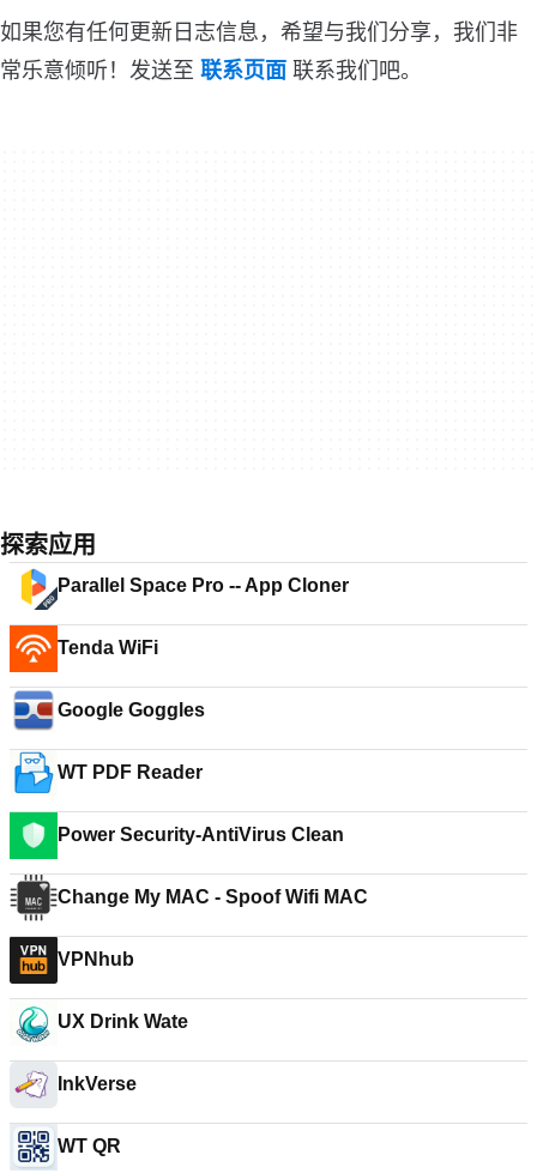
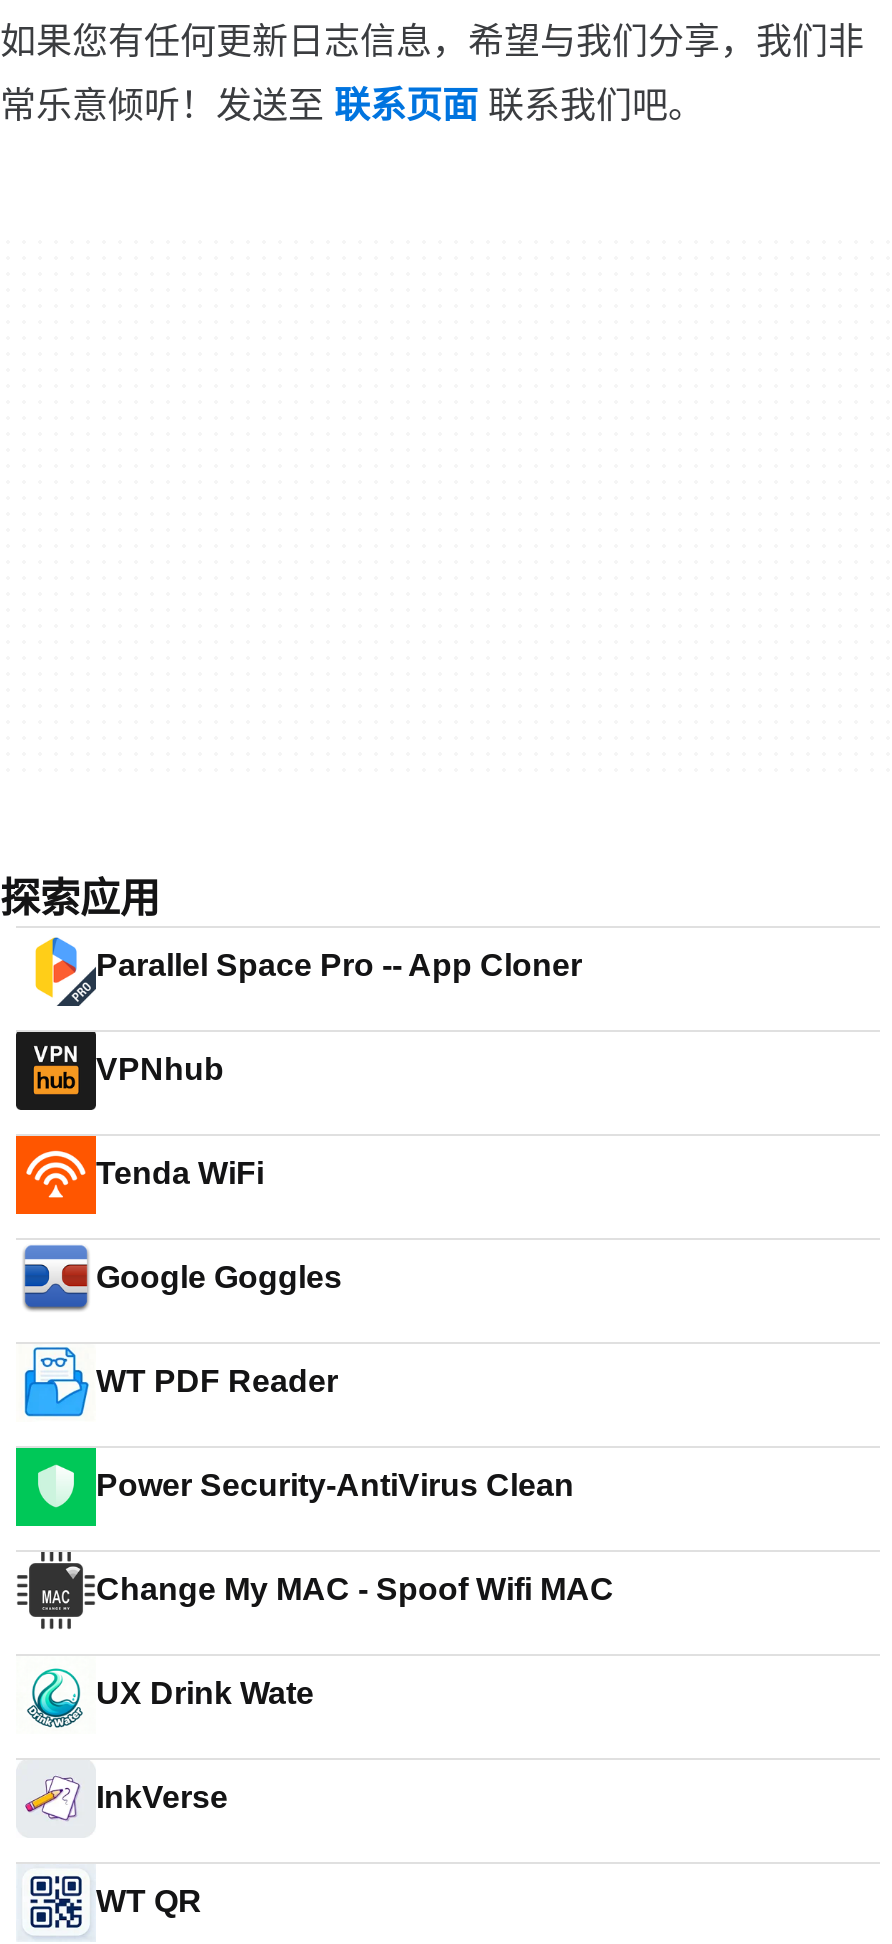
moved [13,637,368,907] -> [22,1156,614,1606]: [image] | Tenda WiFi | Google Goggles | WT PDF Reader | Power Security-AntiVirus Clean | Change My MAC - Spoof Wifi MAC
moved [8,936,134,985] -> [14,1030,224,1112]: [image] | VPNhub

